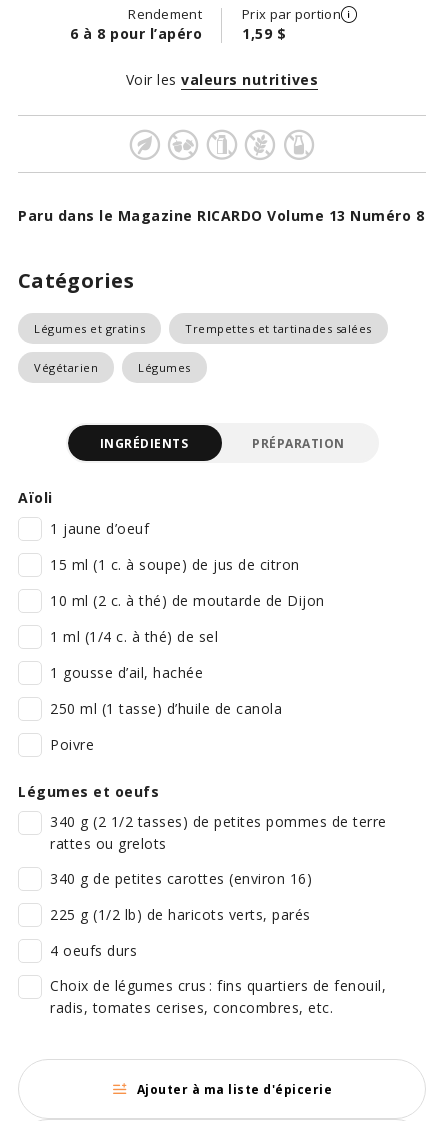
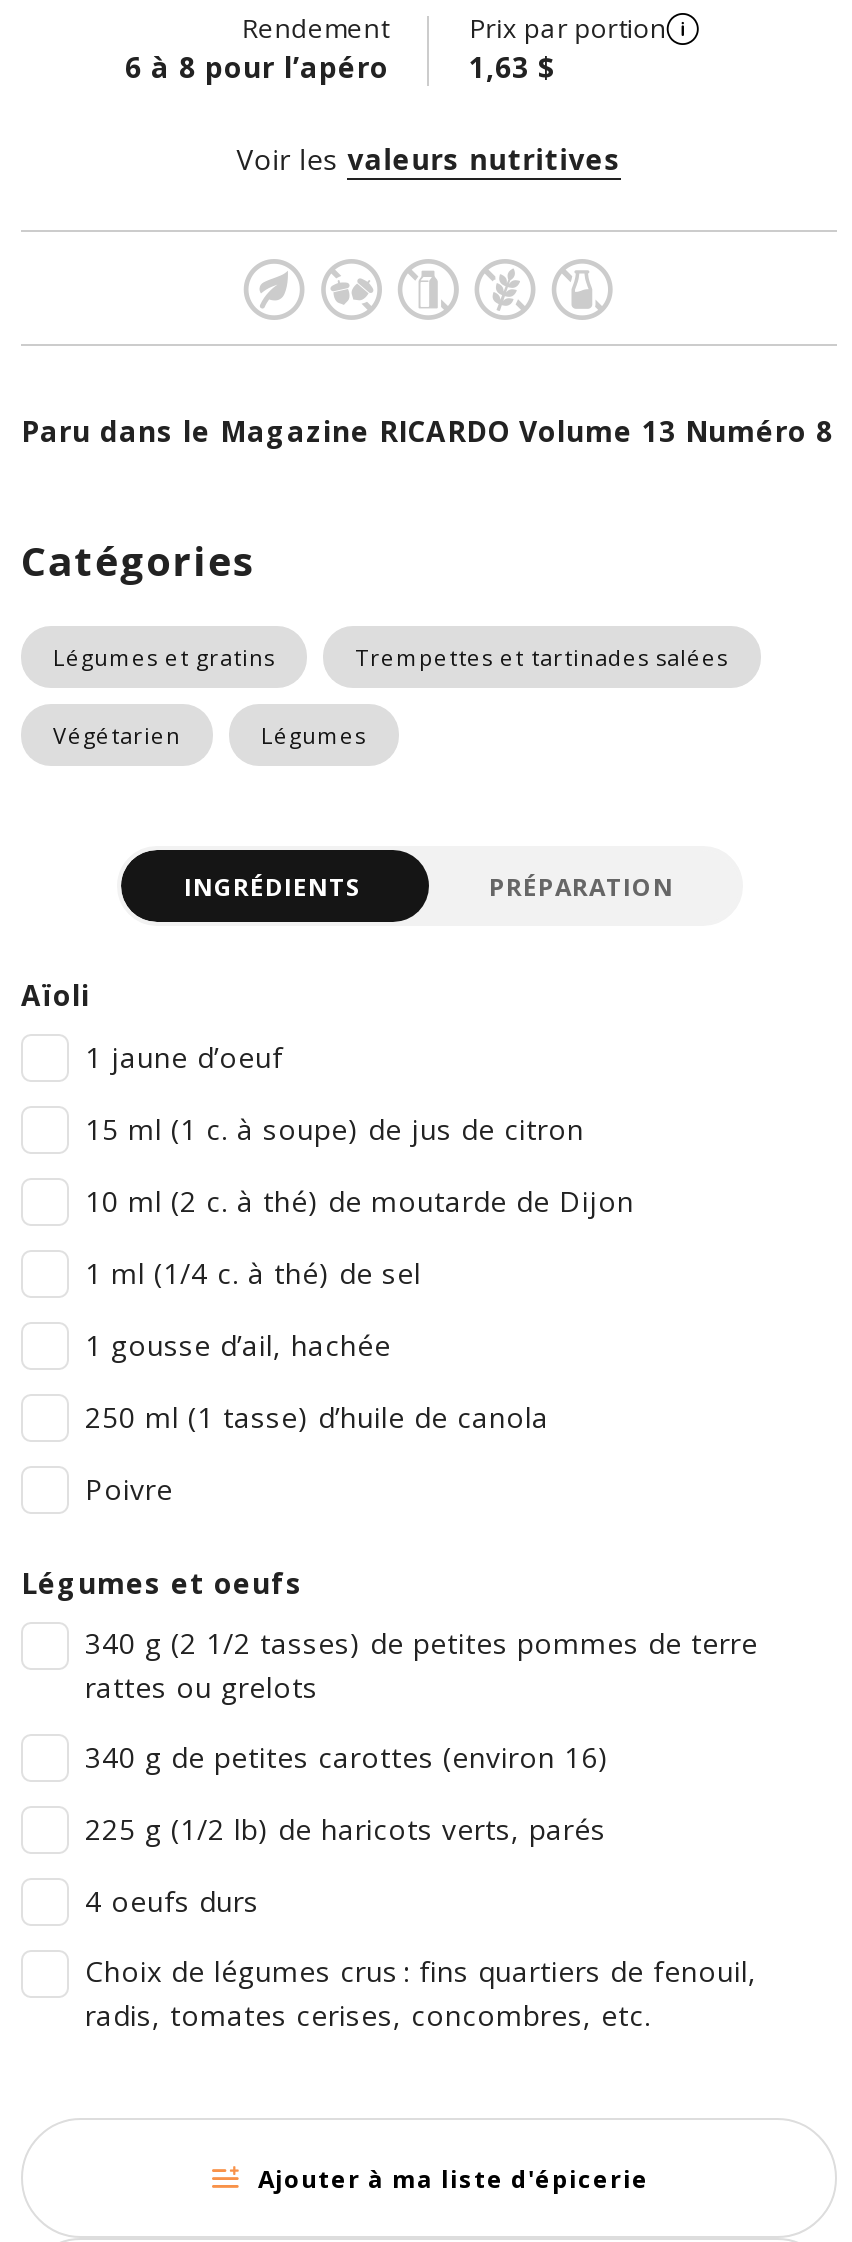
[242,24,286,43] 1,59 $ -> [469,48,557,86] 1,63 $

